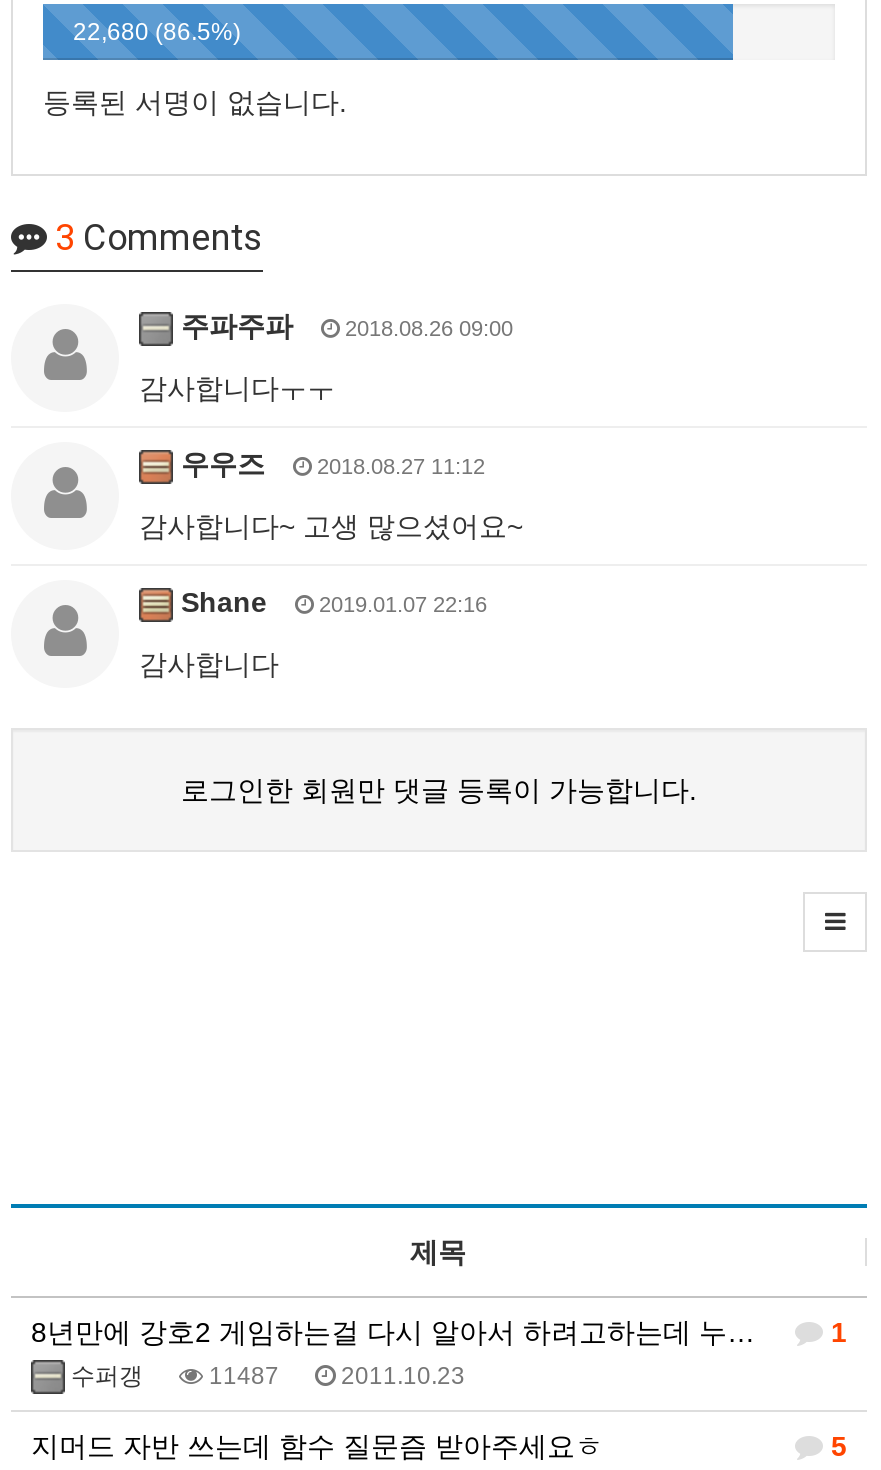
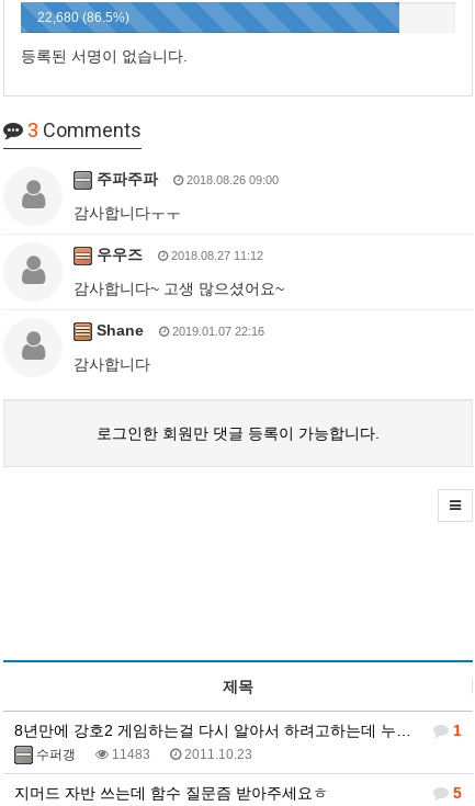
[203,1362,465,1390] 11487 2011.10.23 -> [109,747,252,762] 11483 2011.10.23

